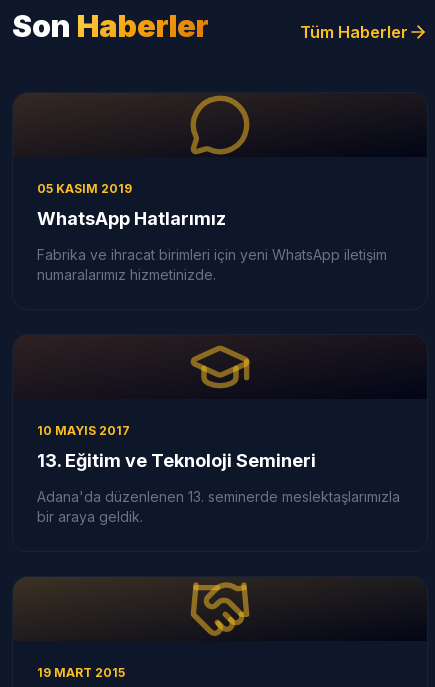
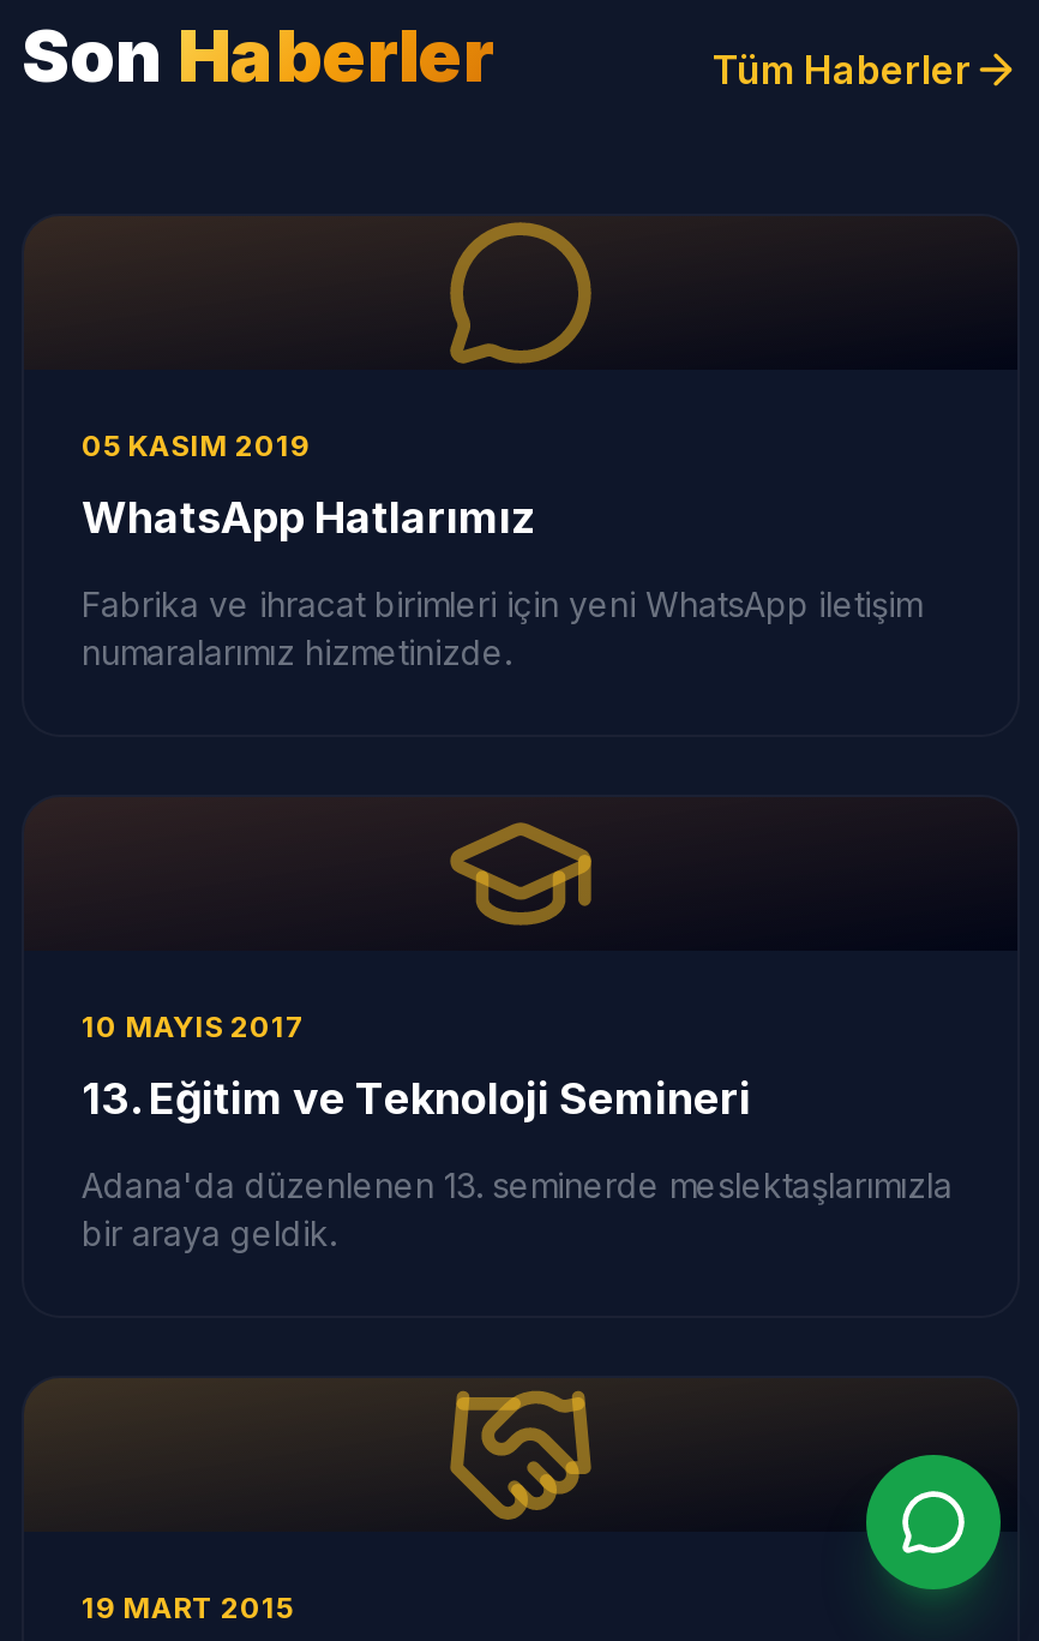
none -> [864,1453,1003,1613] [image]

